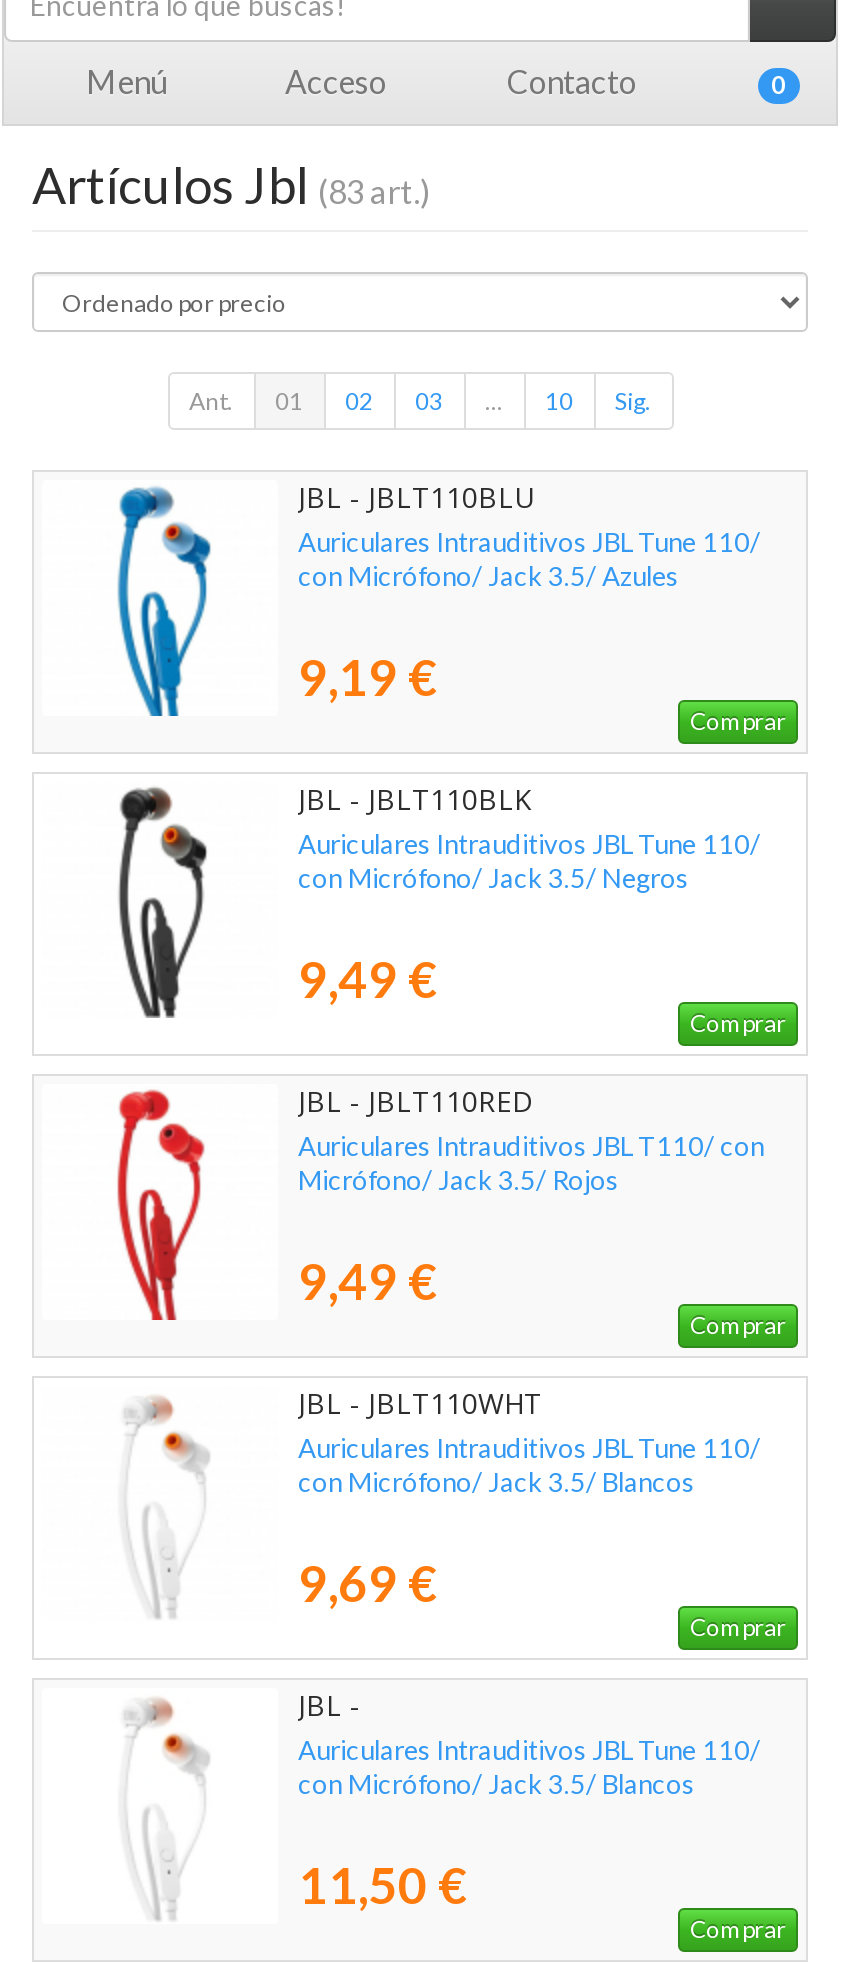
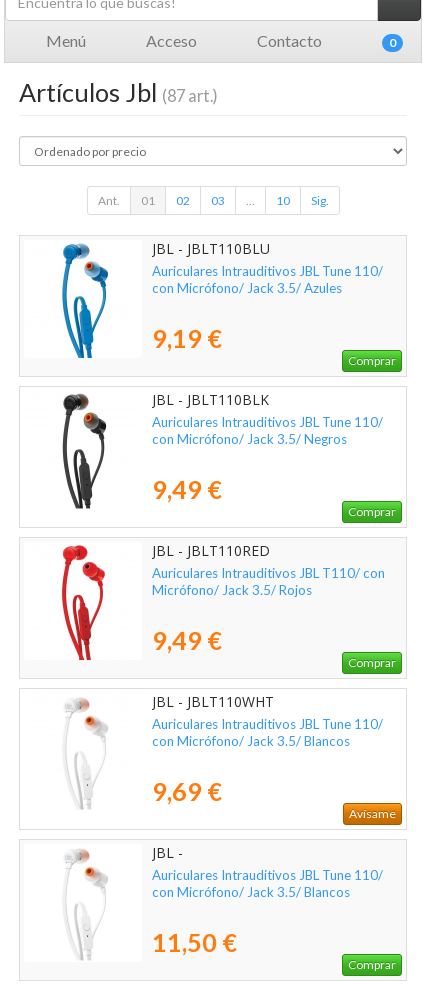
[32,154,430,214] Artículos Jbl (83 art.) -> [19,77,218,107] Artículos Jbl (87 art.)
[690,1612,786,1642] Comprar -> [349,806,396,821] Avísame

